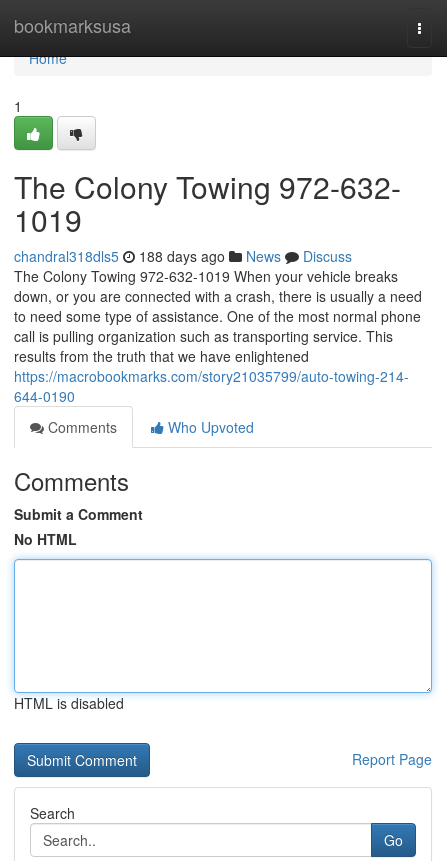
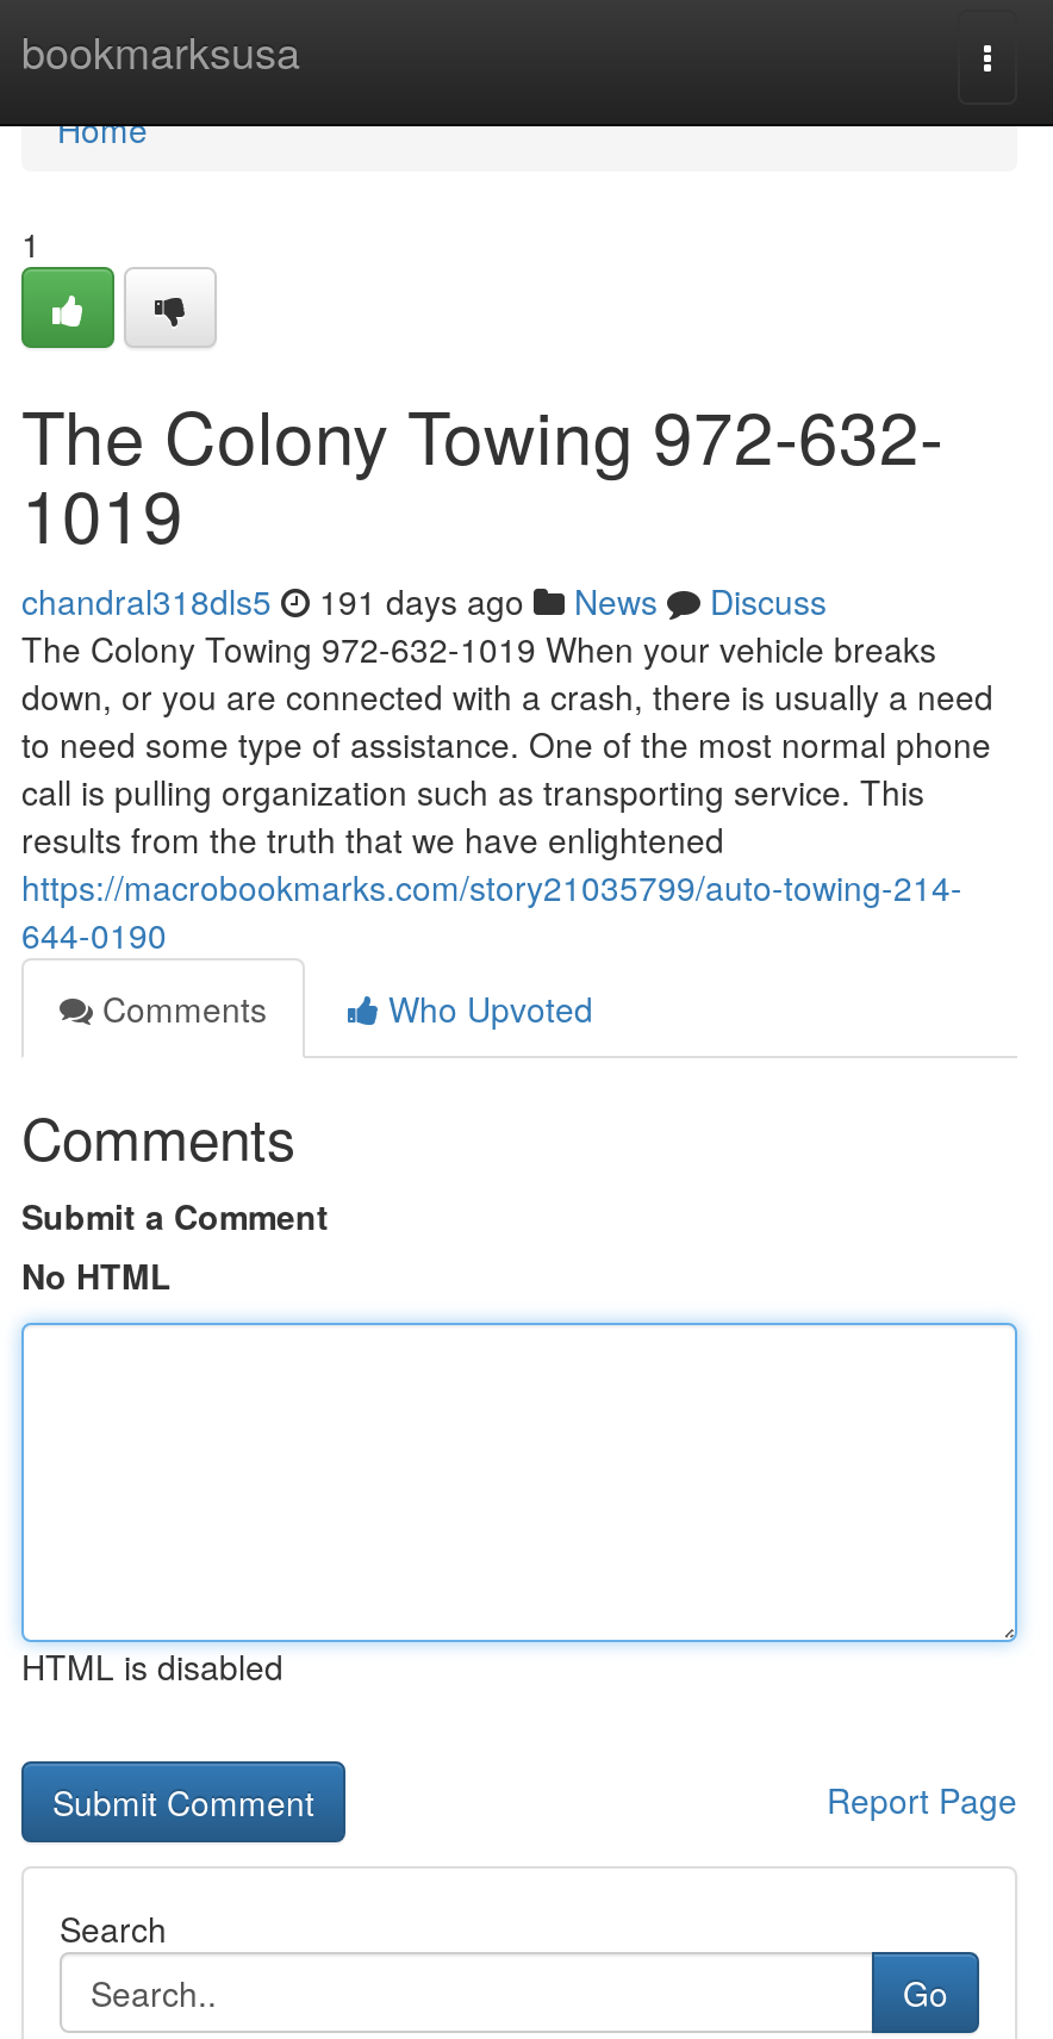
[14,246,352,266] chandral318dls5 188 days ago News Discuss -> [21,577,827,624] chandral318dls5 191 days ago News Discuss

